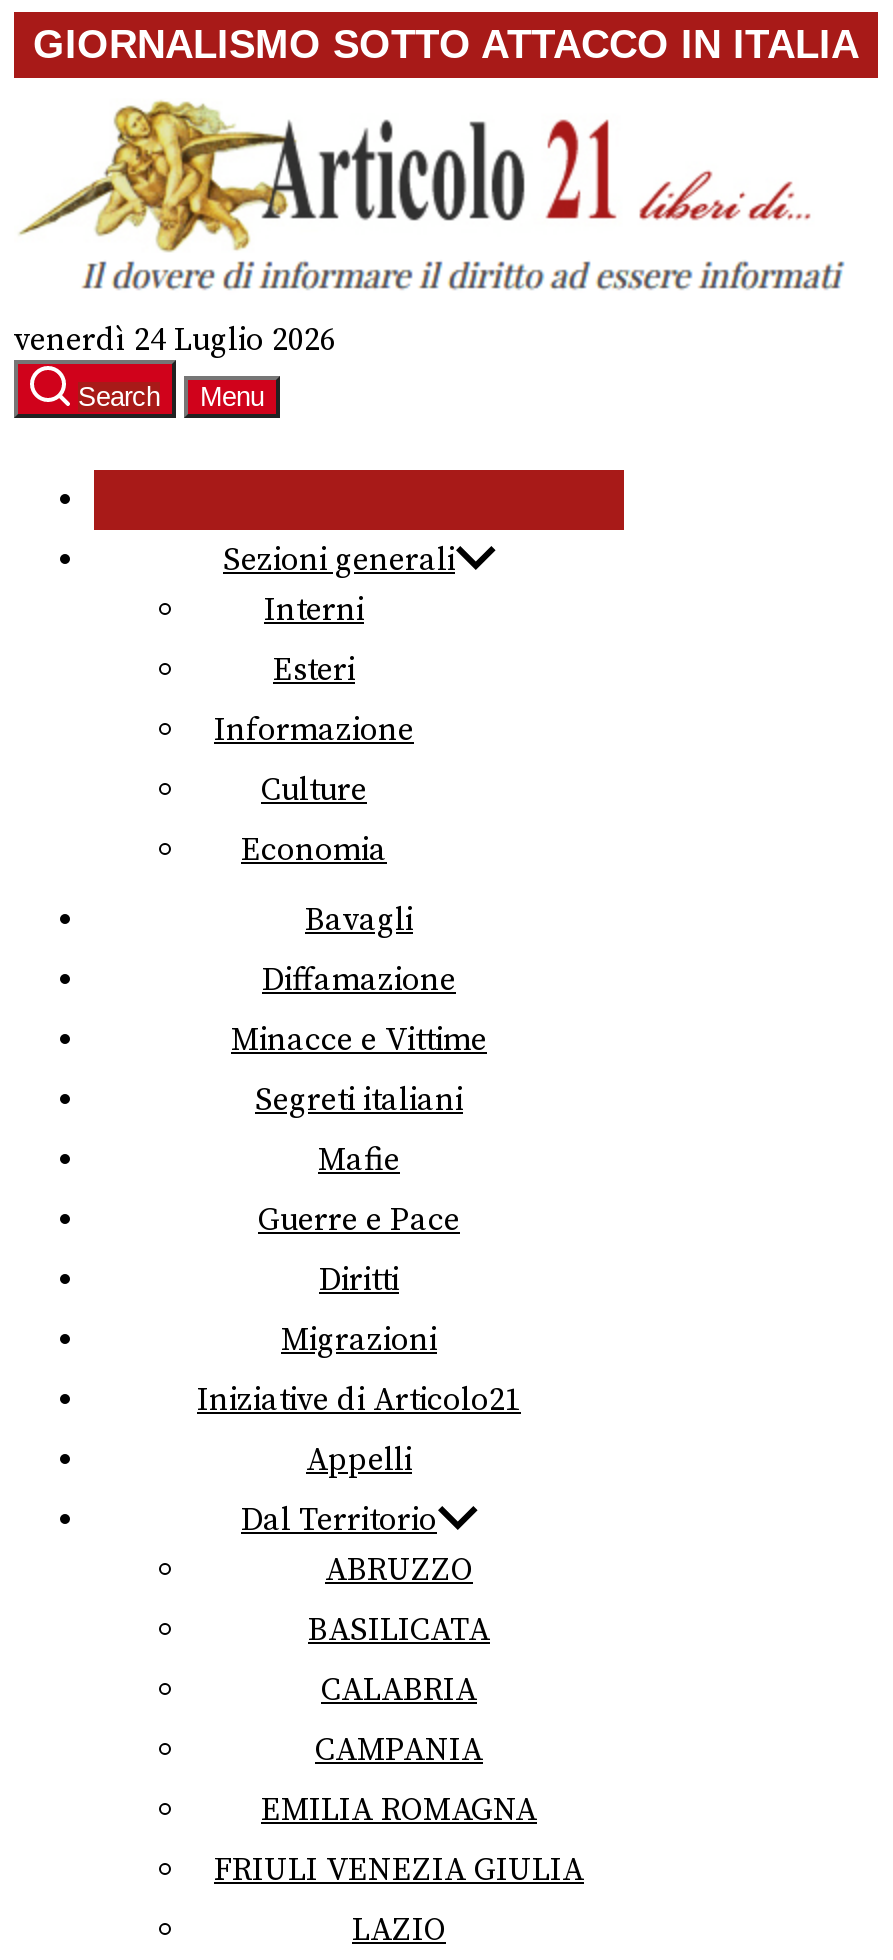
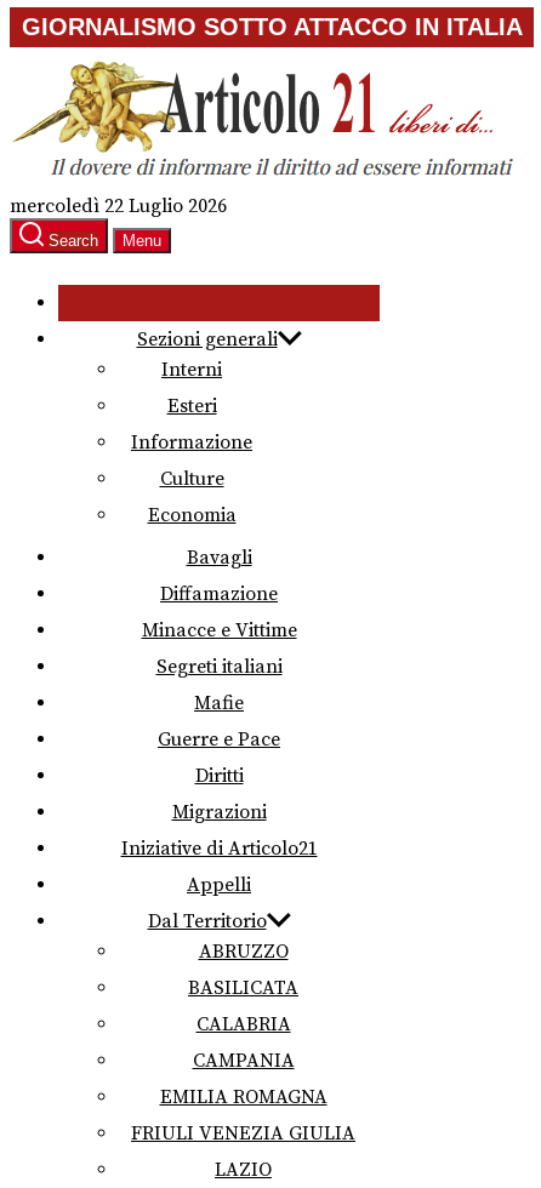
[14,320,336,360] venerdì 24 Luglio 2026 -> [10,194,227,218] mercoledì 22 Luglio 2026

